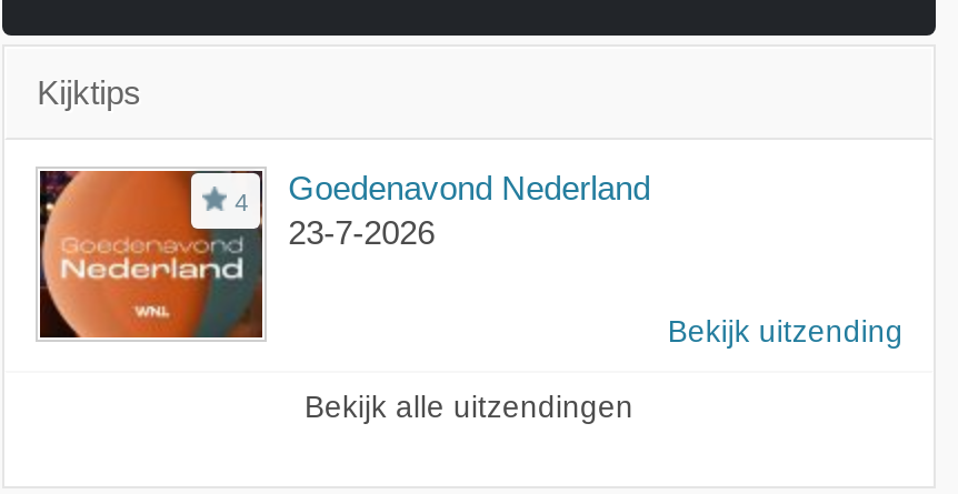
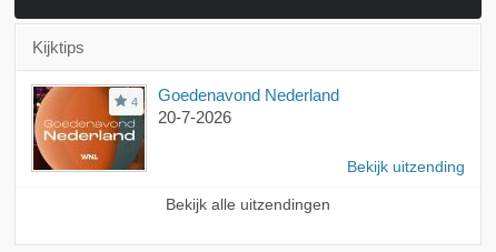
[288,214,435,252] 23-7-2026 -> [157,108,231,127] 20-7-2026

